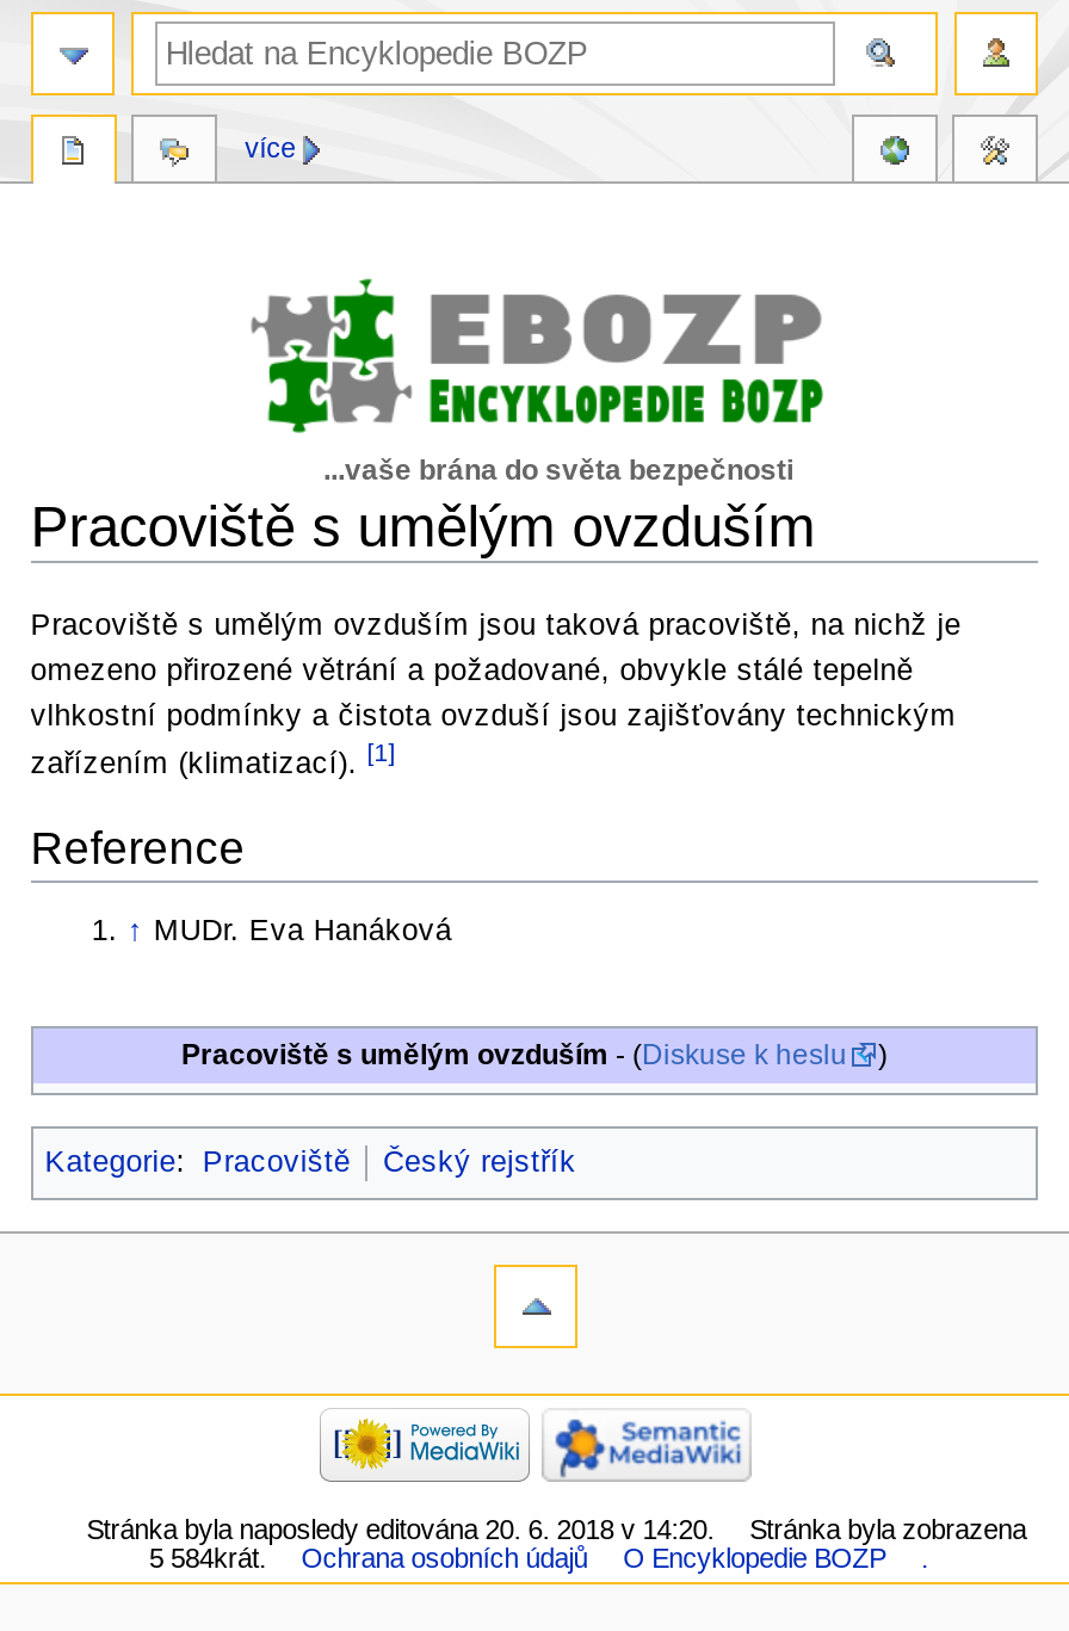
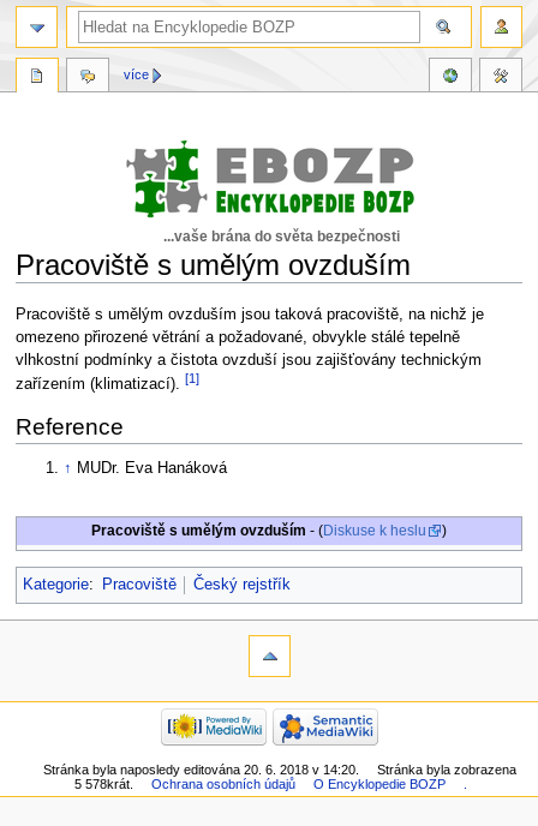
[149,1545,266,1573] 5 584krát. -> [75,777,134,792] 5 578krát.

